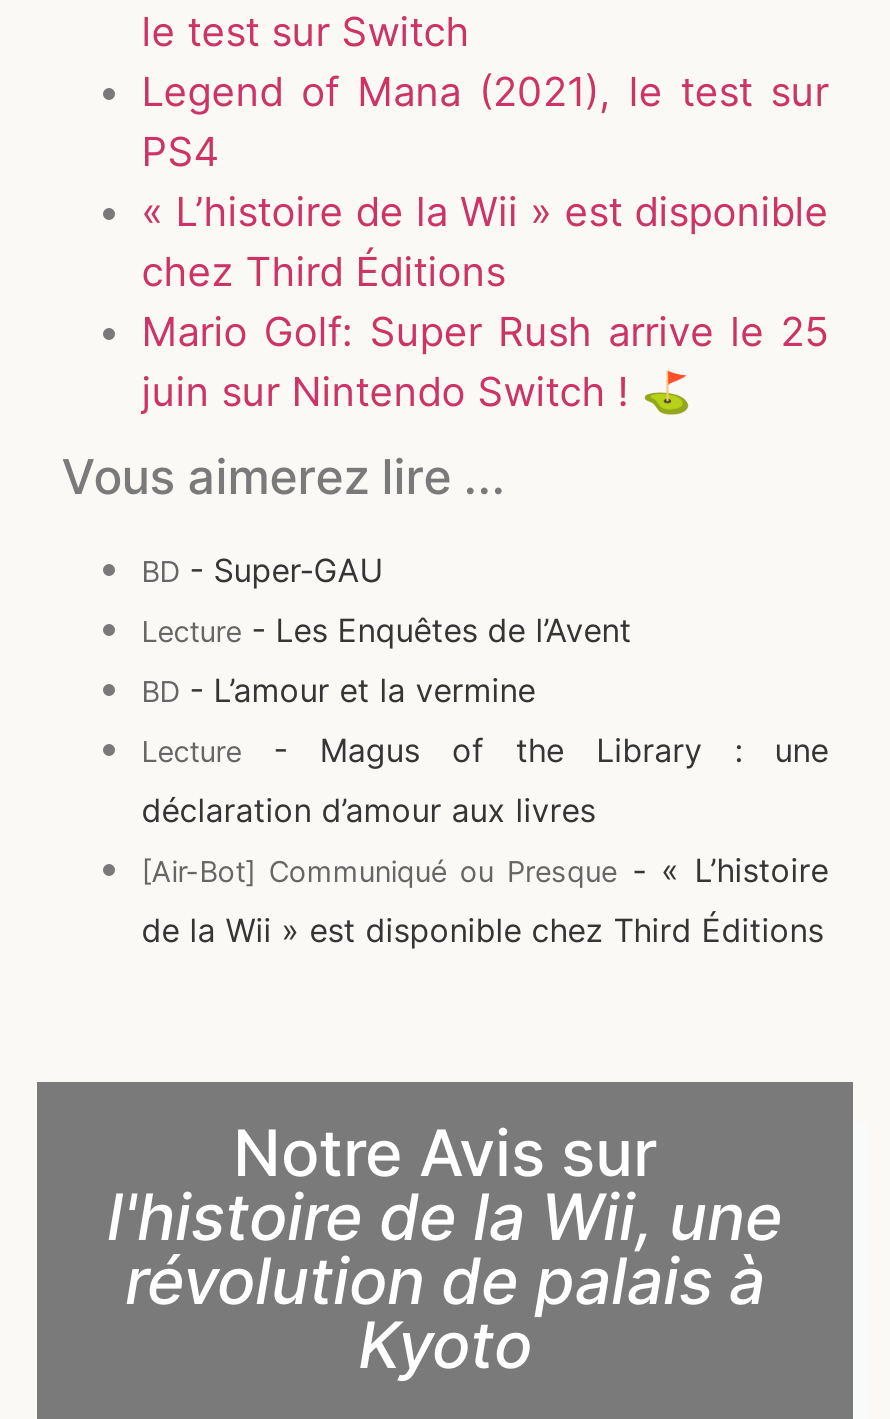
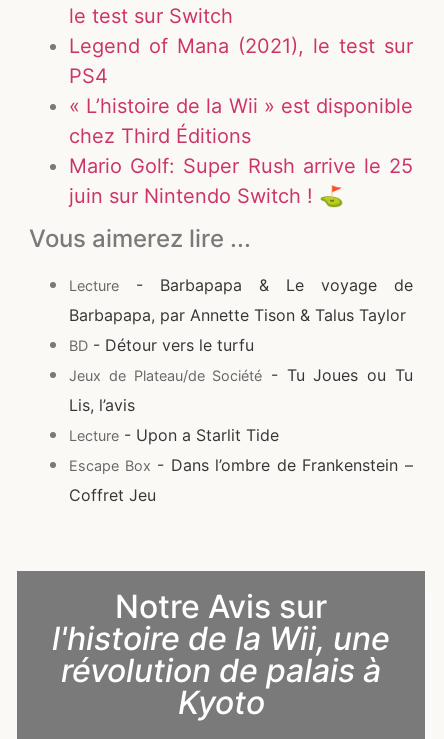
[141,550,829,950] BD - Super-GAU | Lecture - Les Enquêtes de l’Avent | BD - L’amour et la vermine | Lecture - Magus of the Library : une | déclaration d’amour aux livres | [Air-Bot] Communiqué ou Presque - « L’histoire | de la Wii » est disponible chez Third Éditions -> [69,275,413,505] Lecture - Barbapapa & Le voyage de | Barbapapa, par Annette Tison & Talus Taylor | BD - Détour vers le turfu | Jeux de Plateau/de Société - Tu Joues ou Tu | Lis, l’avis | Lecture - Upon a Starlit Tide | Escape Box - Dans l’ombre de Frankenstein – | Coffret Jeu

